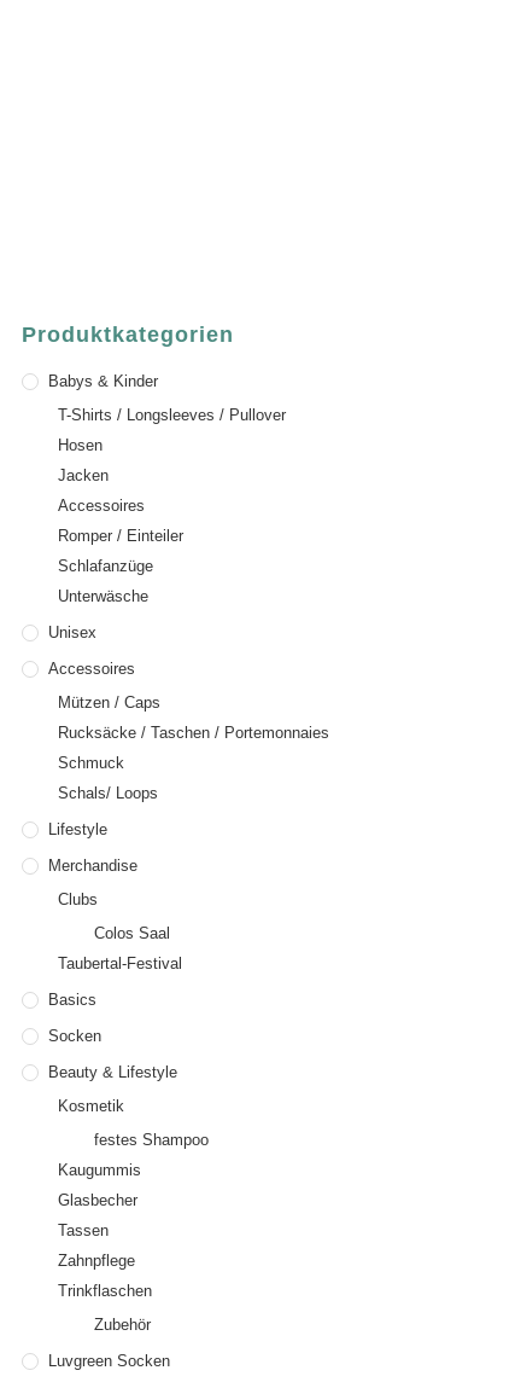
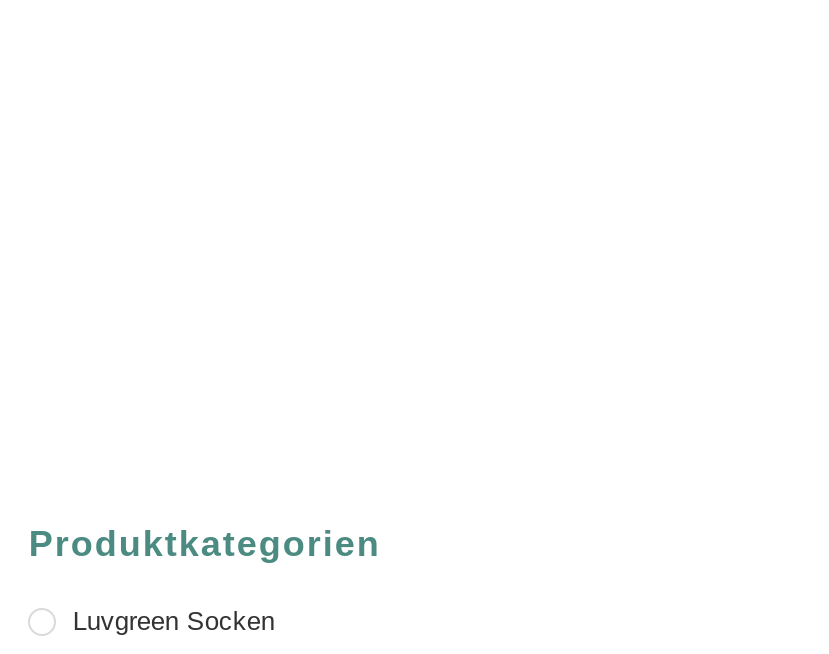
[49,372,330,1333] Babys & Kinder | T-Shirts / Longsleeves / Pullover | Hosen | Jacken | Accessoires | Romper / Einteiler | Schlafanzüge | Unterwäsche | Unisex | Accessoires | Mützen / Caps | Rucksäcke / Taschen / Portemonnaies | Schmuck | Schals/ Loops | Lifestyle | Merchandise | Clubs | Colos Saal | Taubertal-Festival | Basics | Socken | Beauty & Lifestyle | Kosmetik | festes Shampoo | Kaugummis | Glasbecher | Tassen | Zahnpflege | Trinkflaschen | Zubehör -> none

